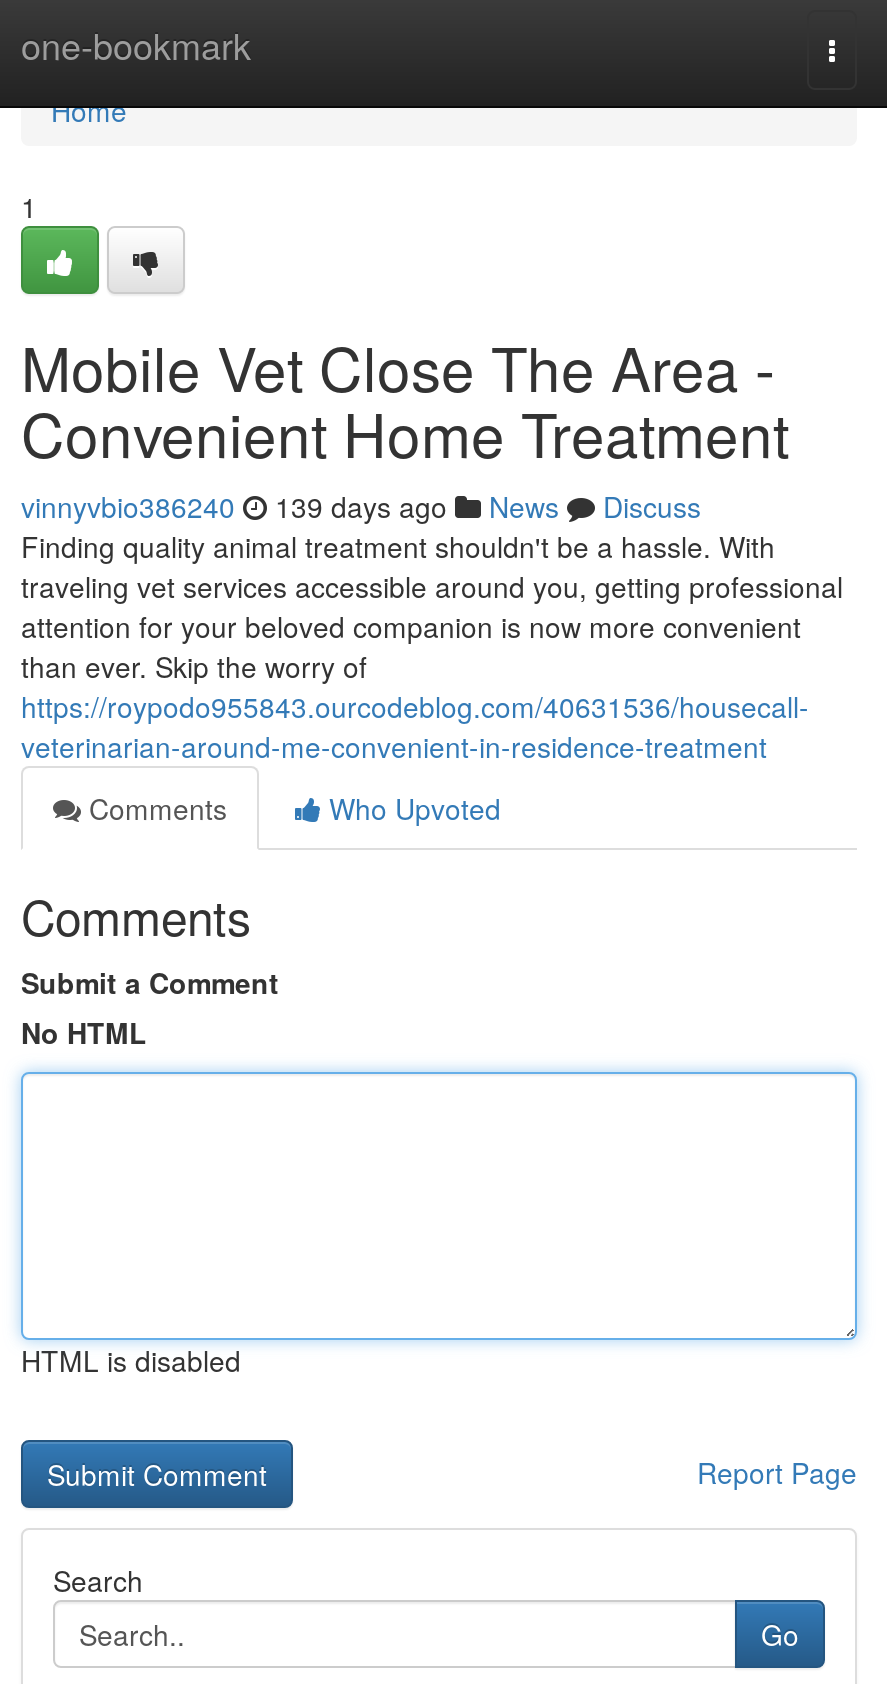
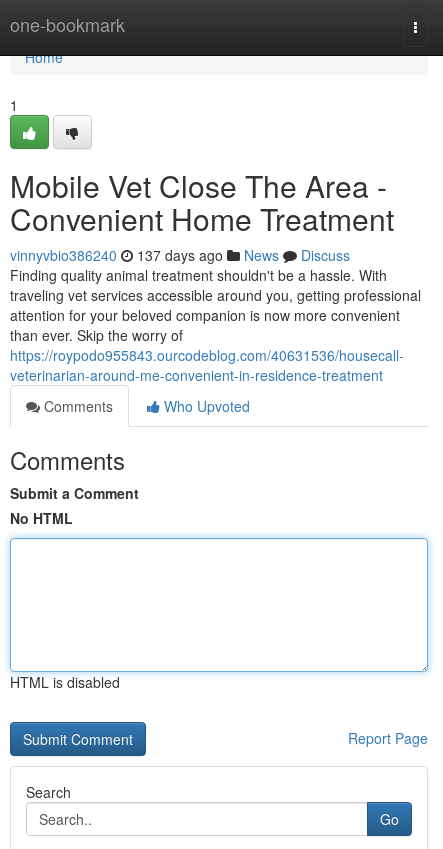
[21,486,701,526] vinnyvbio386240 139 days ago News Discuss -> [10,245,350,265] vinnyvbio386240 137 days ago News Discuss

